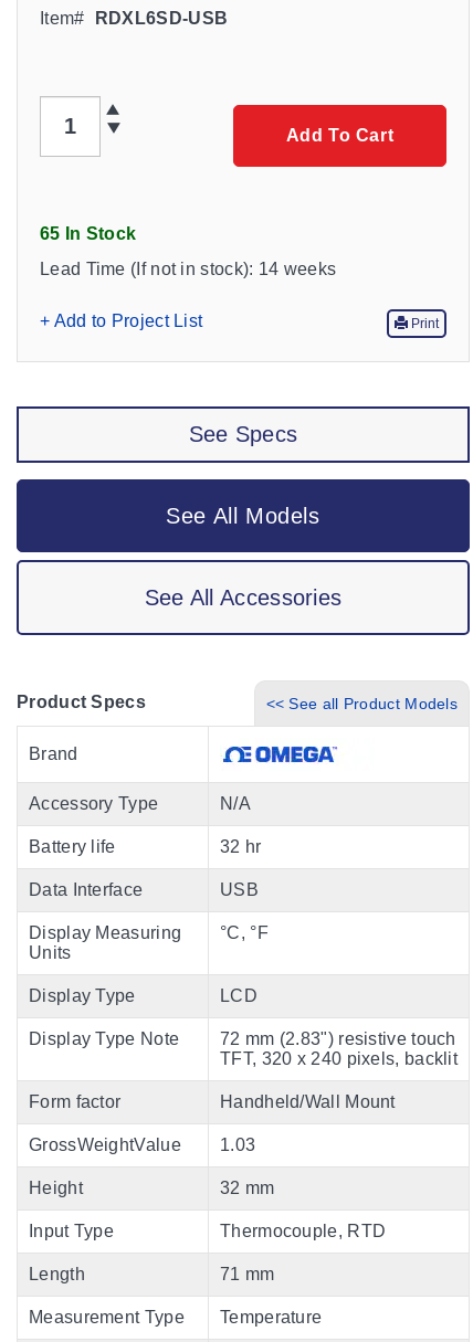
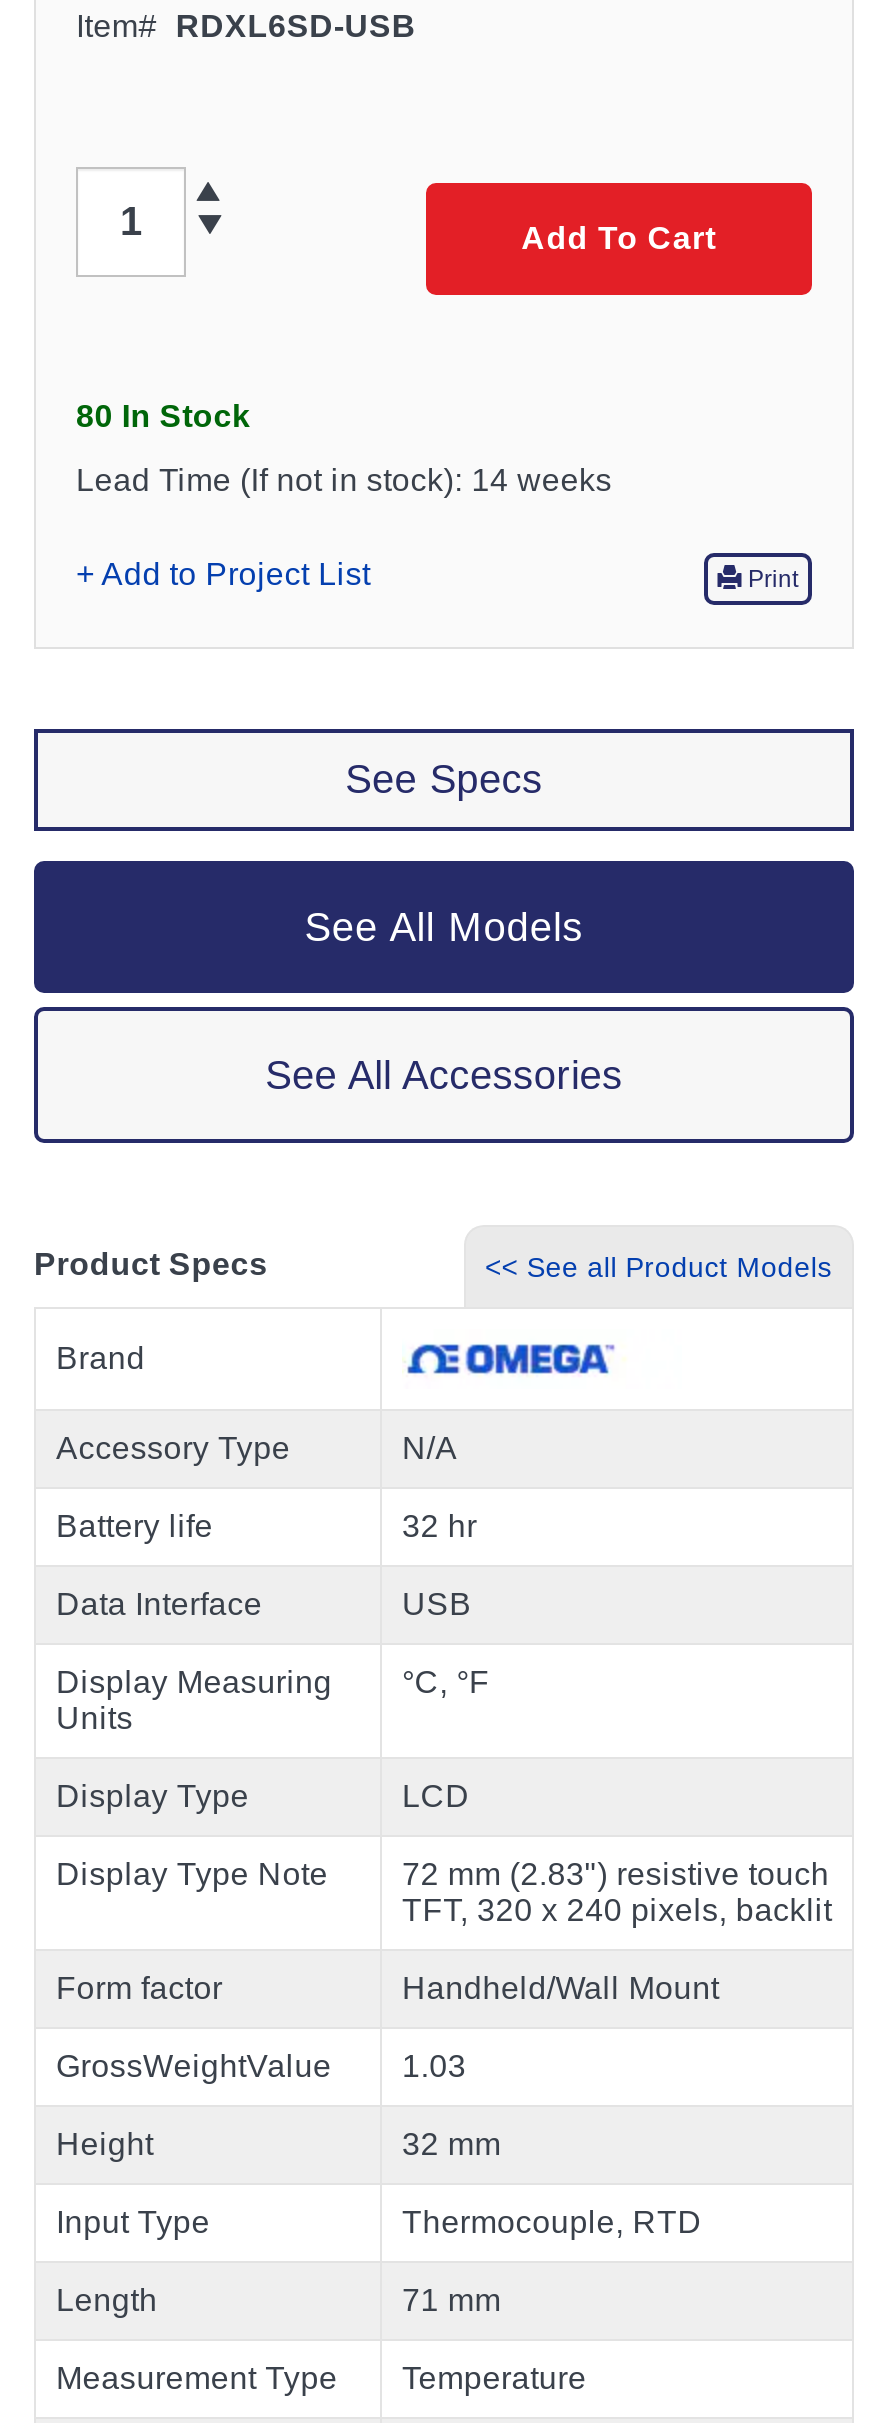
[40,225,136,243] 65 In Stock -> [76,400,251,434] 80 In Stock

